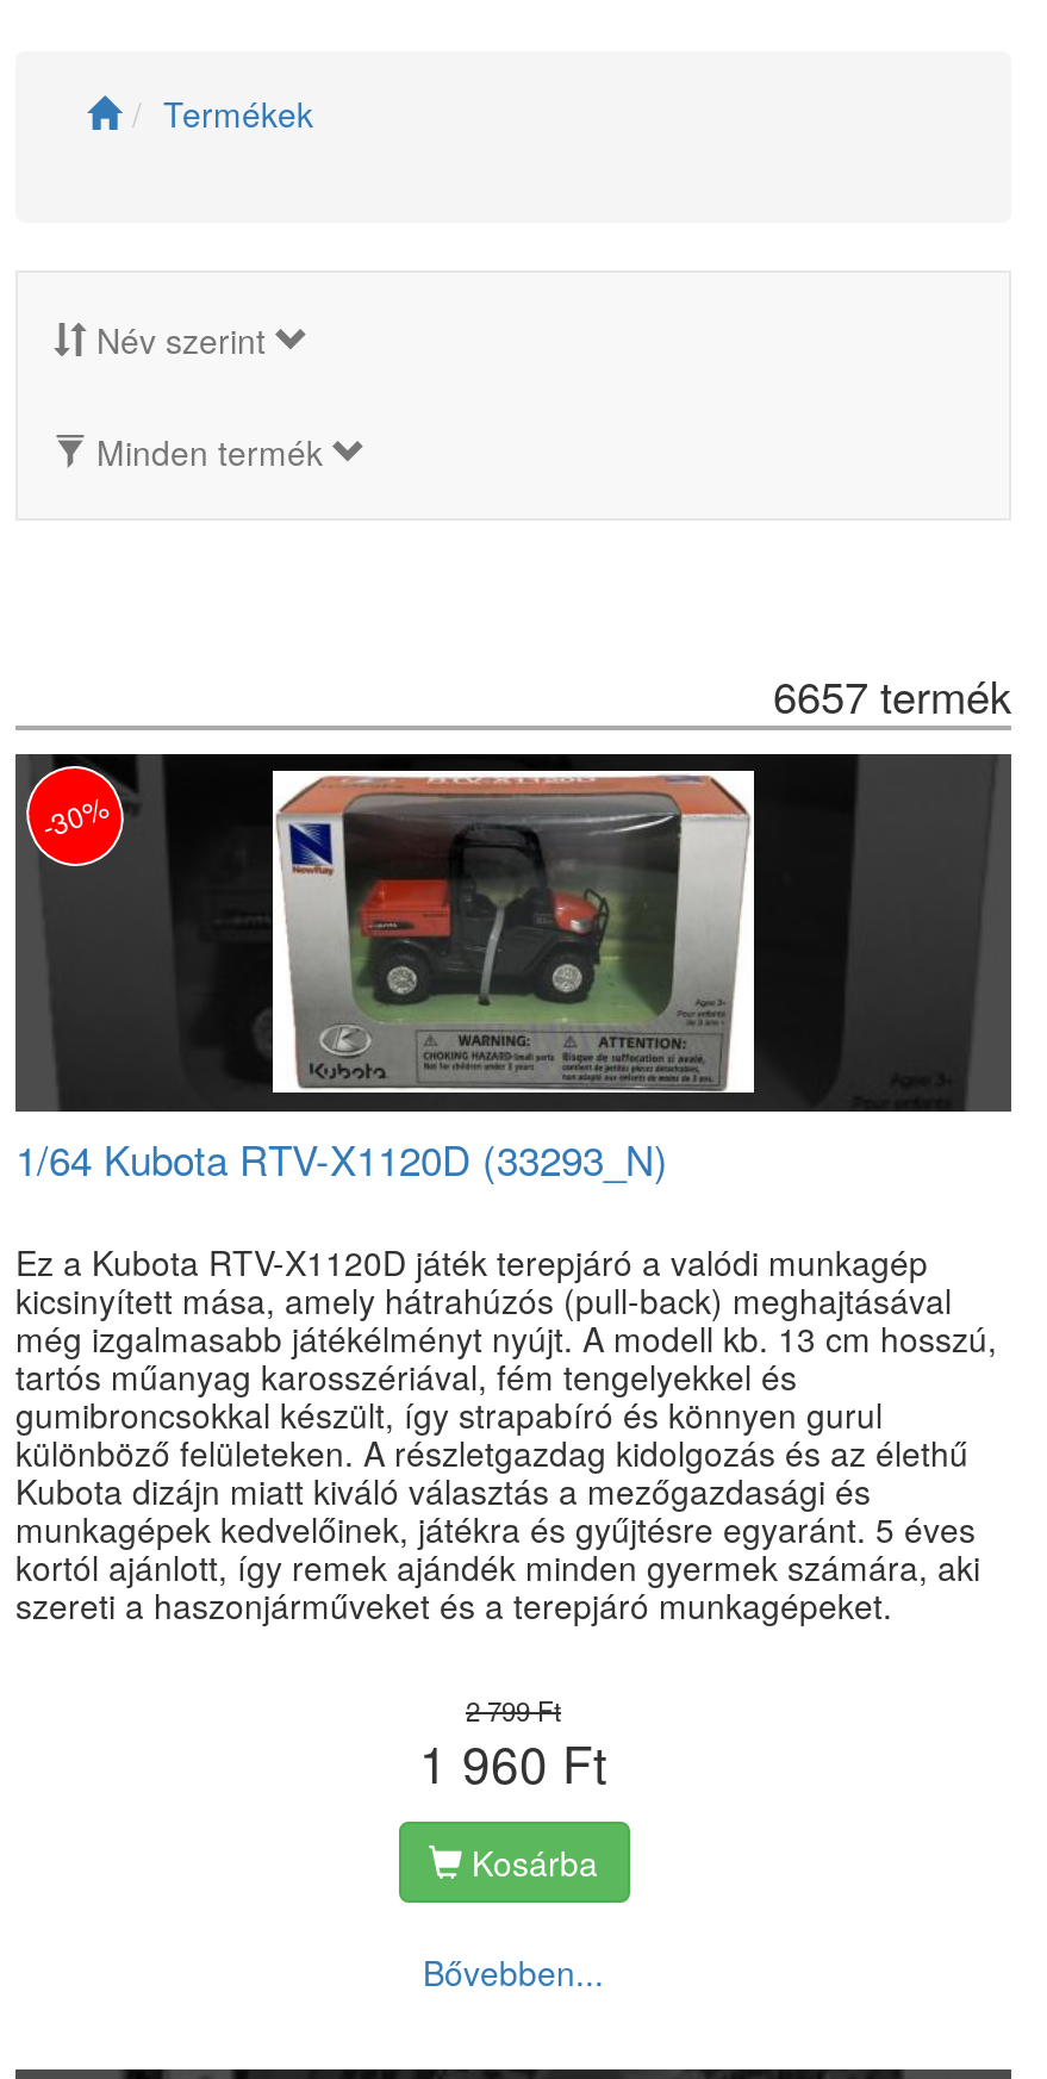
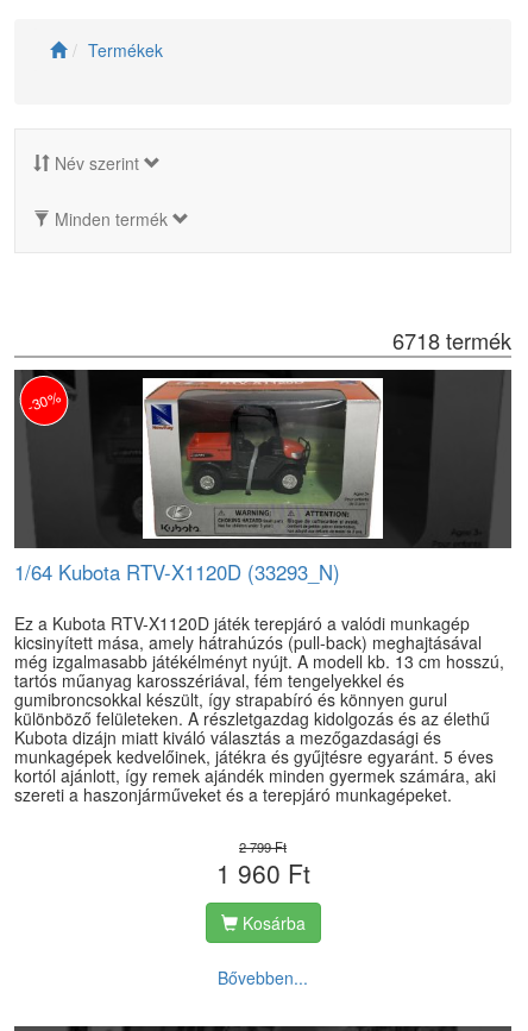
[773,662,1011,724] 6657 termék -> [392,324,511,355] 6718 termék

